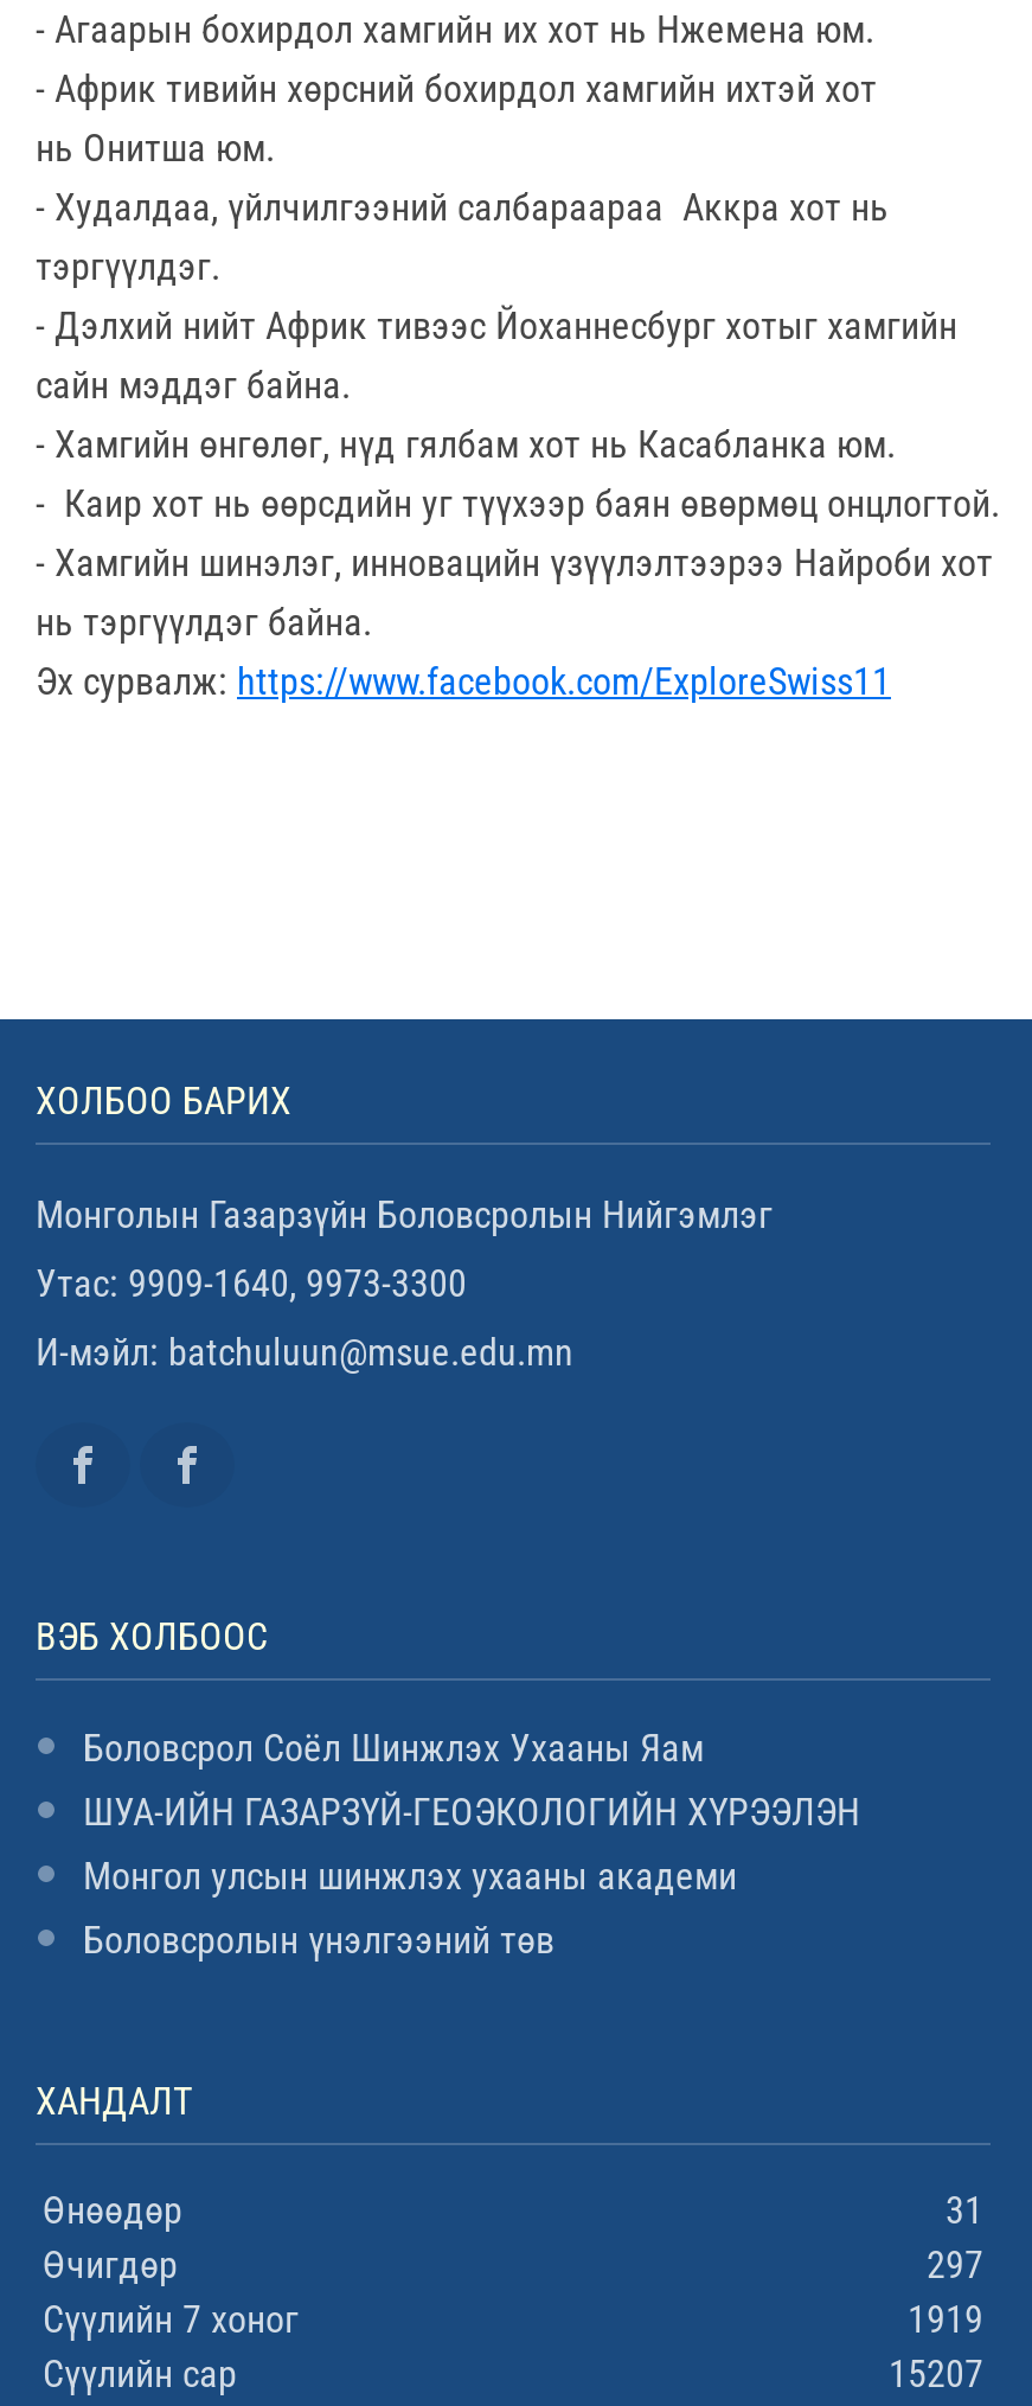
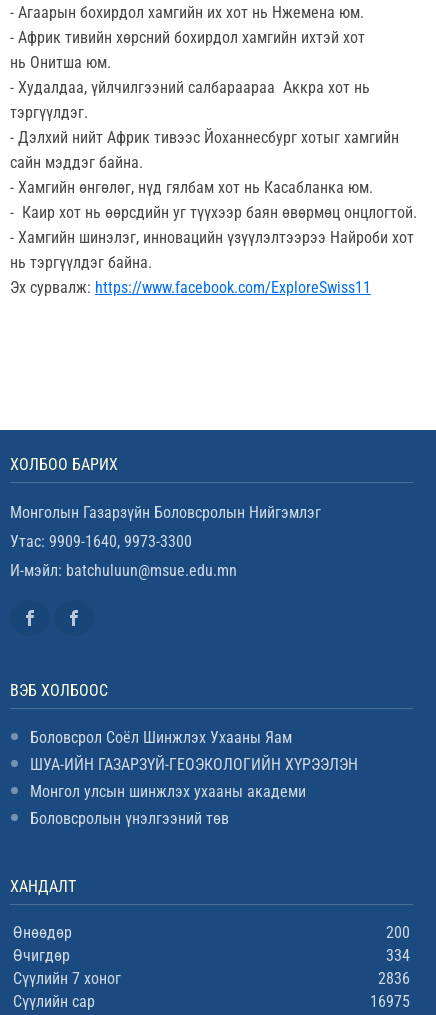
[946,2189,983,2234] 31 -> [386,923,410,942] 200
[927,2244,983,2289] 297 -> [386,946,410,965] 334
[908,2298,983,2343] 1919 -> [378,969,410,988] 2836
[889,2353,983,2398] 15207 -> [370,992,410,1011] 16975

